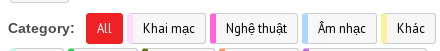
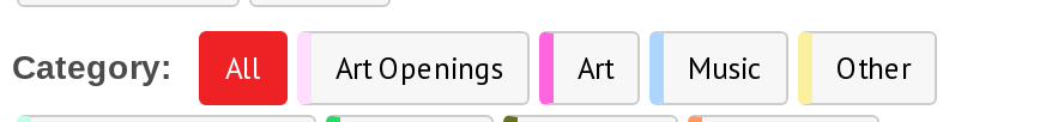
[143,20,425,36] Khai mạc | Nghệ thuật | Âm nhạc | Khác -> [335,48,911,86] Art Openings | Art | Music | Other

